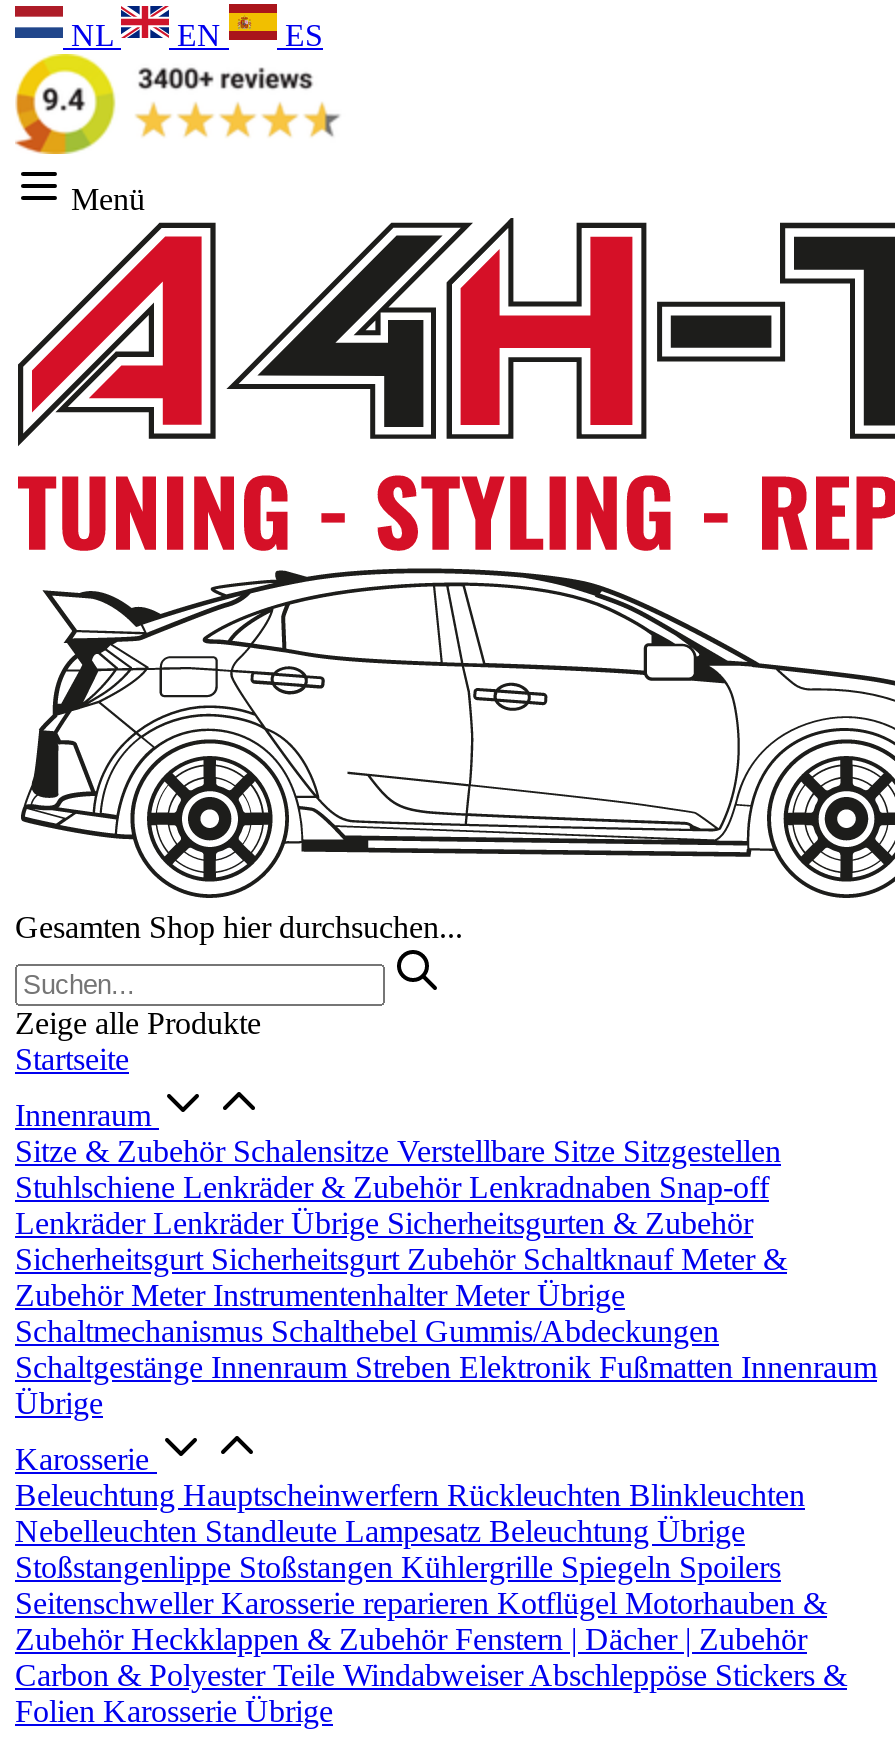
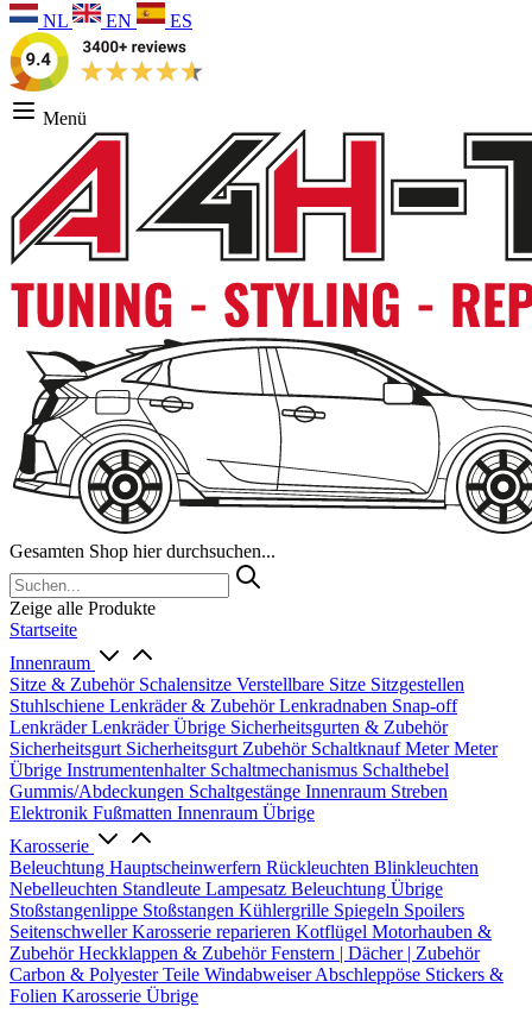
[15,1242,877,1420] Sicherheitsgurt Sicherheitsgurt Zubehör Schaltknauf Meter & | Zubehör Meter Instrumentenhalter Meter Übrige | Schaltmechanismus Schalthebel Gummis/Abdeckungen | Schaltgestänge Innenraum Streben Elektronik Fußmatten Innenraum | Übrige -> [9,738,498,823] Sicherheitsgurt Sicherheitsgurt Zubehör Schaltknauf Meter Meter | Übrige Instrumentenhalter Schaltmechanismus Schalthebel | Gummis/Abdeckungen Schaltgestänge Innenraum Streben | Elektronik Fußmatten Innenraum Übrige

